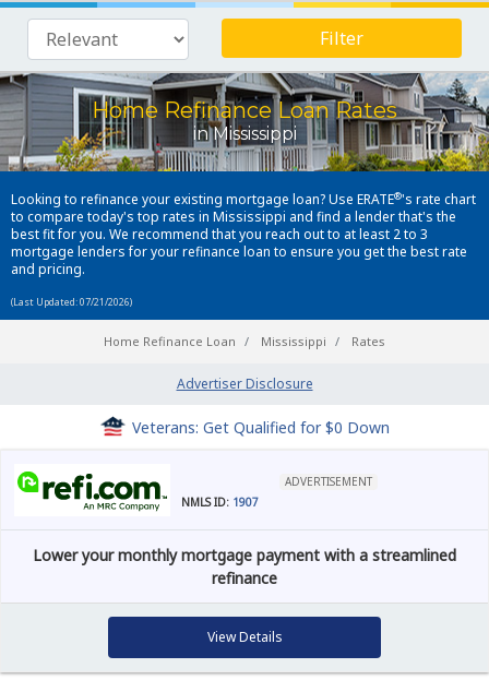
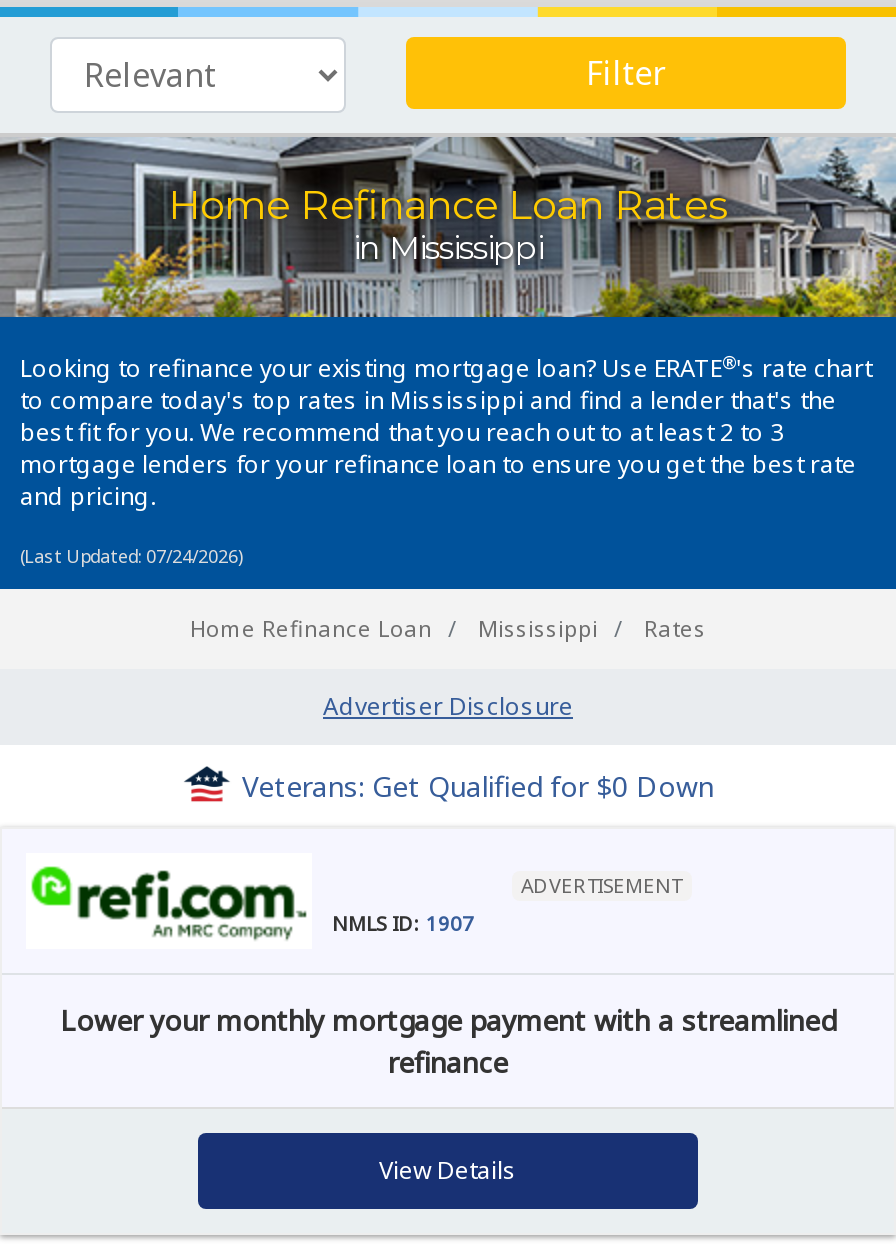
[11,295,132,309] (Last Updated: 07/21/2026) -> [20,543,242,569] (Last Updated: 07/24/2026)

